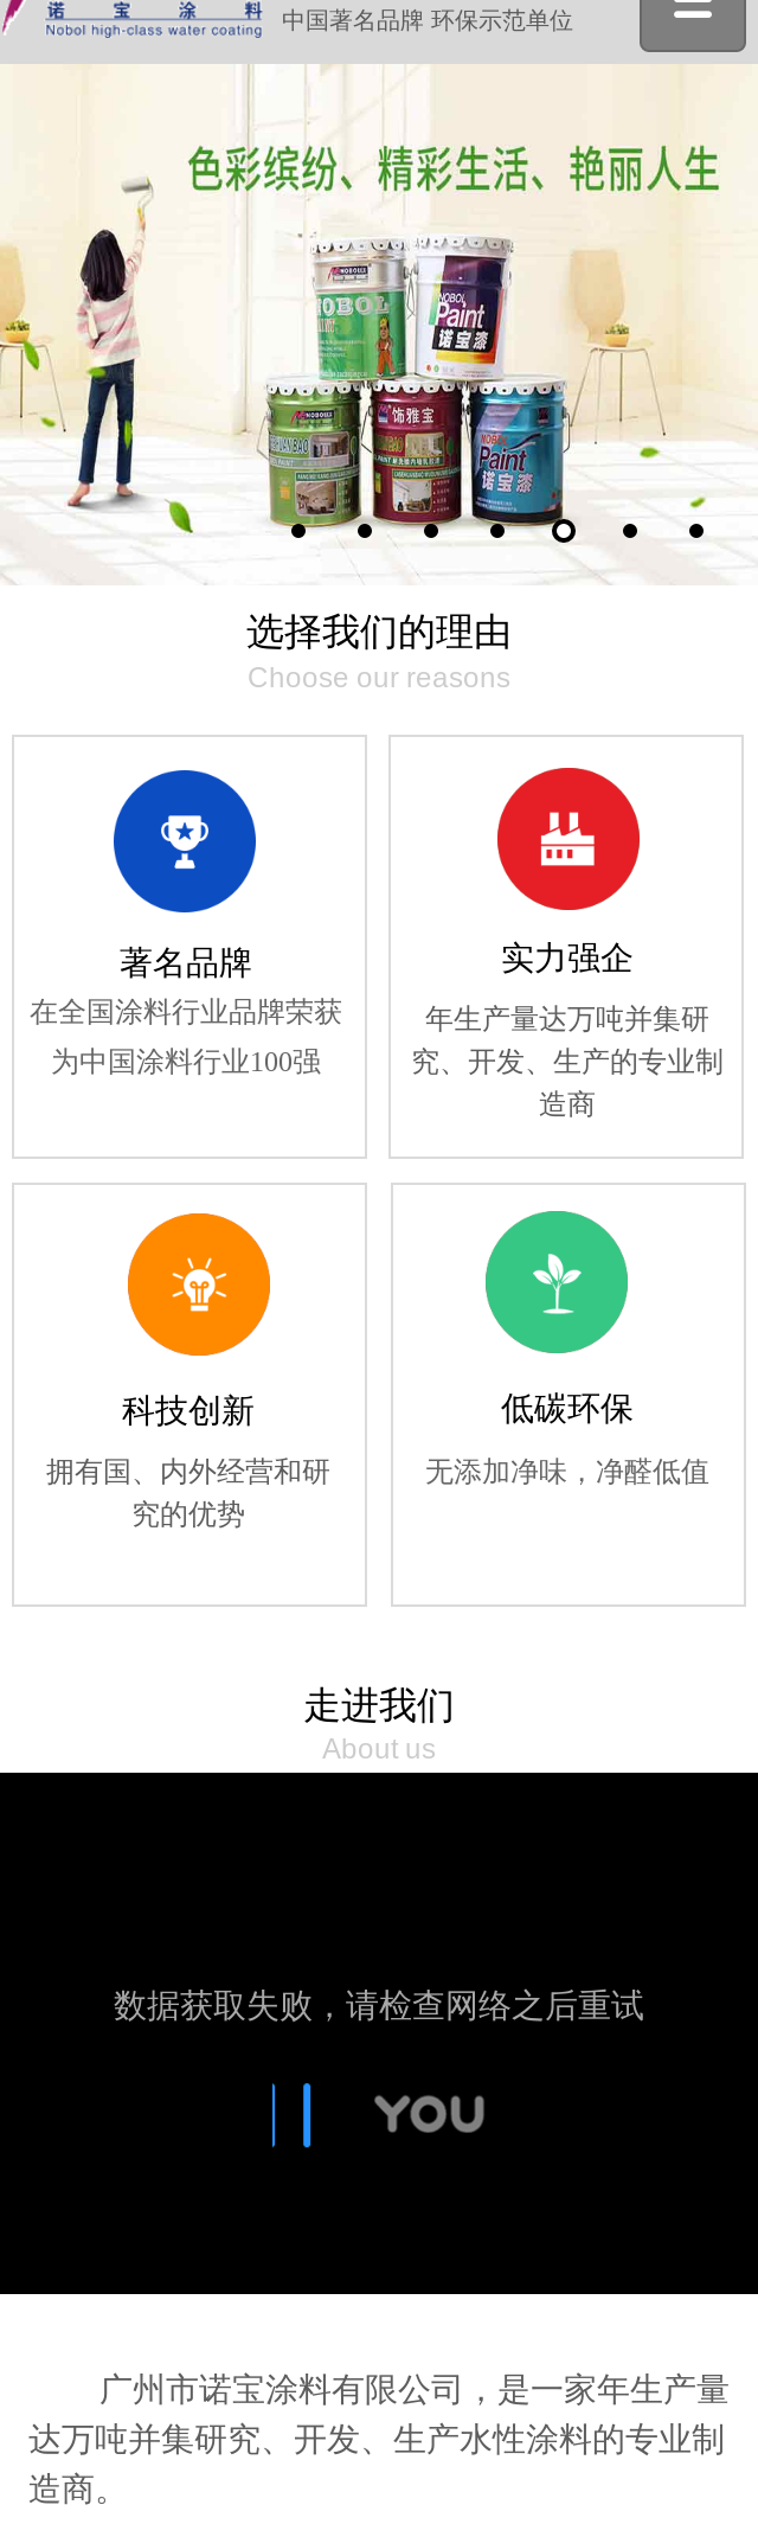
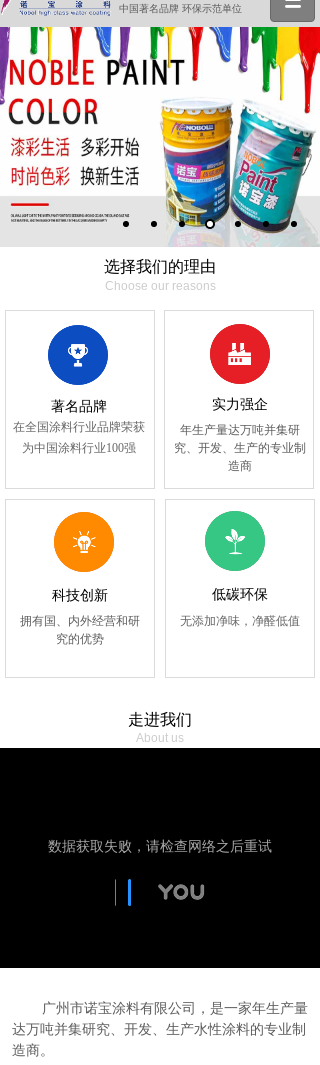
[7,64,751,583] [image] -> [3,26,317,247] [image]

